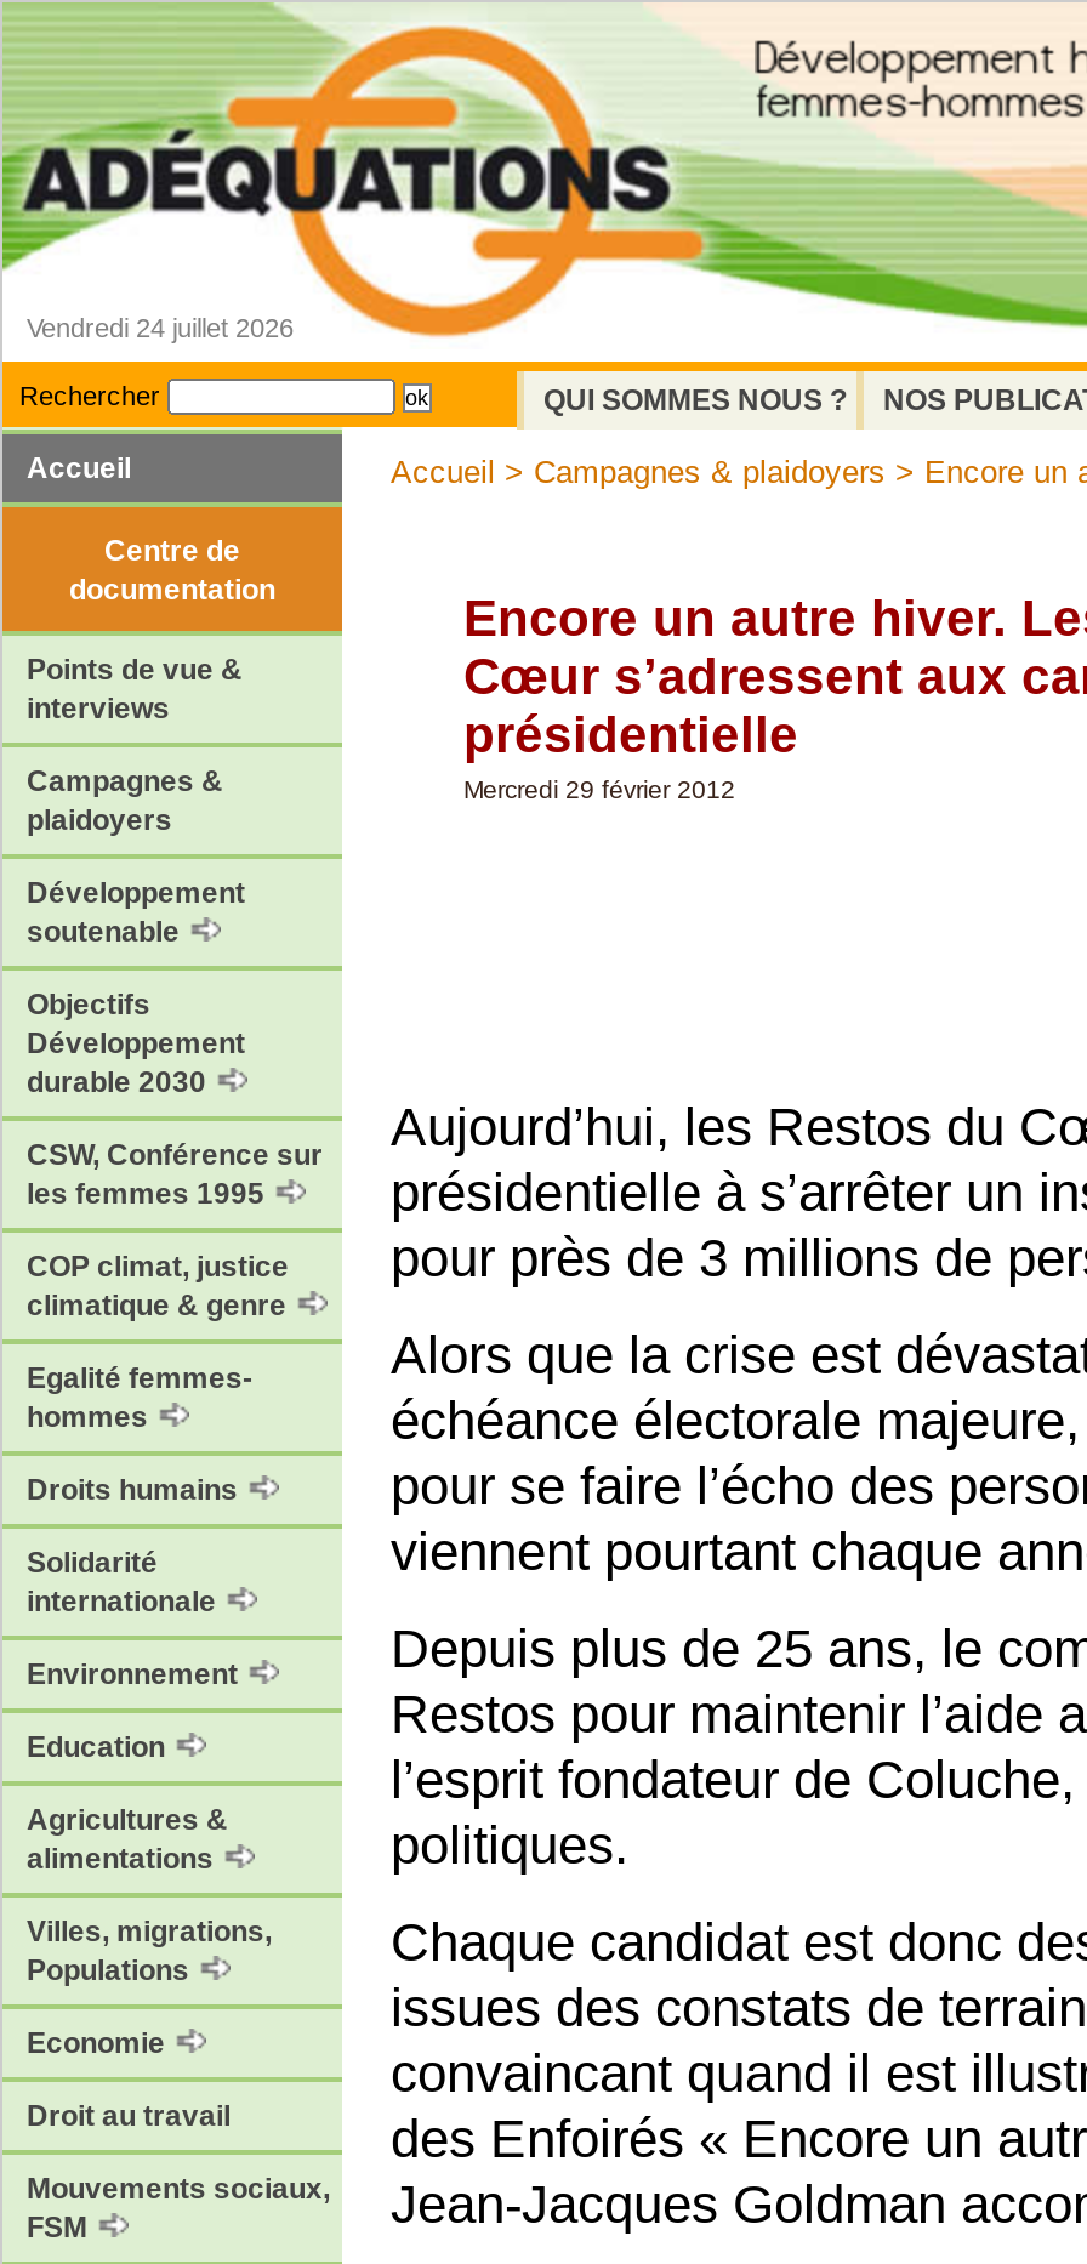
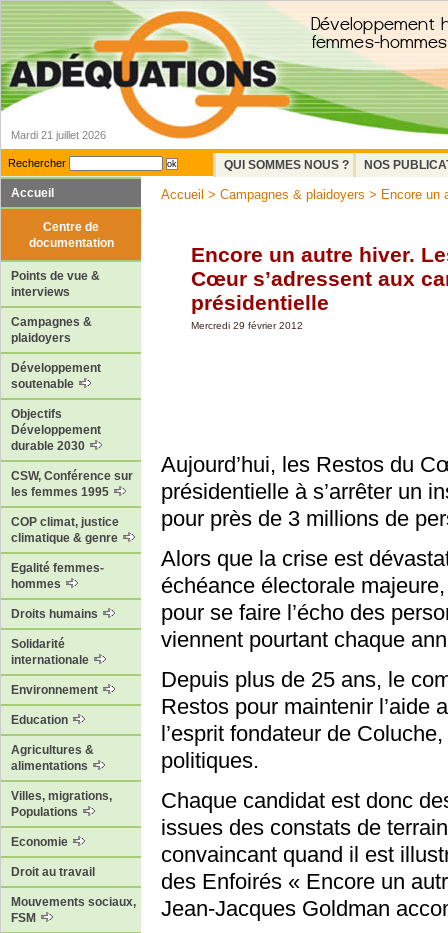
[27,313,294,342] Vendredi 24 juillet 2026 -> [11,129,106,141] Mardi 21 juillet 2026

